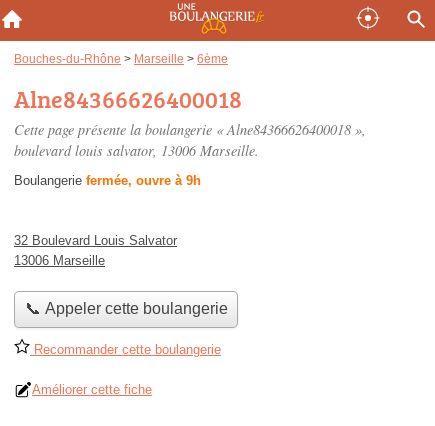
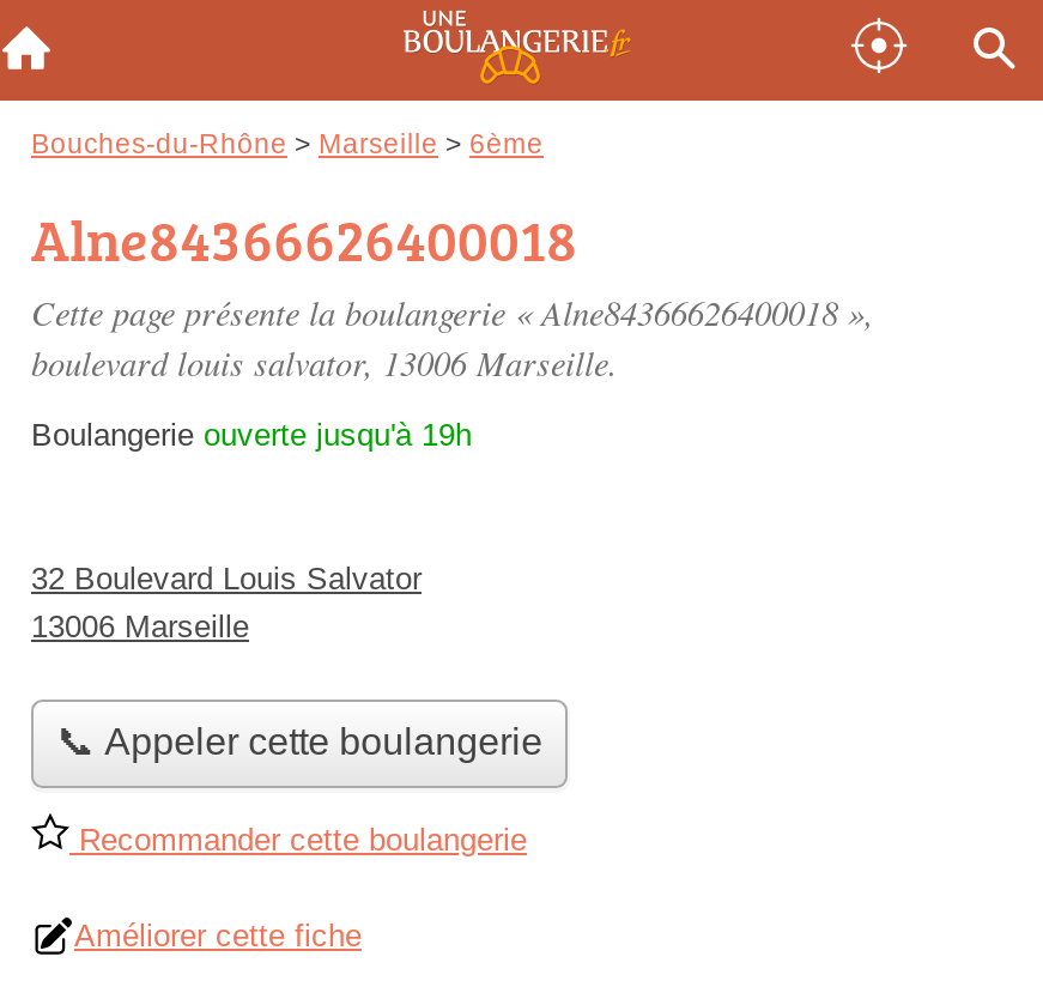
[14,173,201,188] Boulangerie fermée, ouvre à 9h -> [31,417,472,453] Boulangerie ouverte jusqu'à 19h

